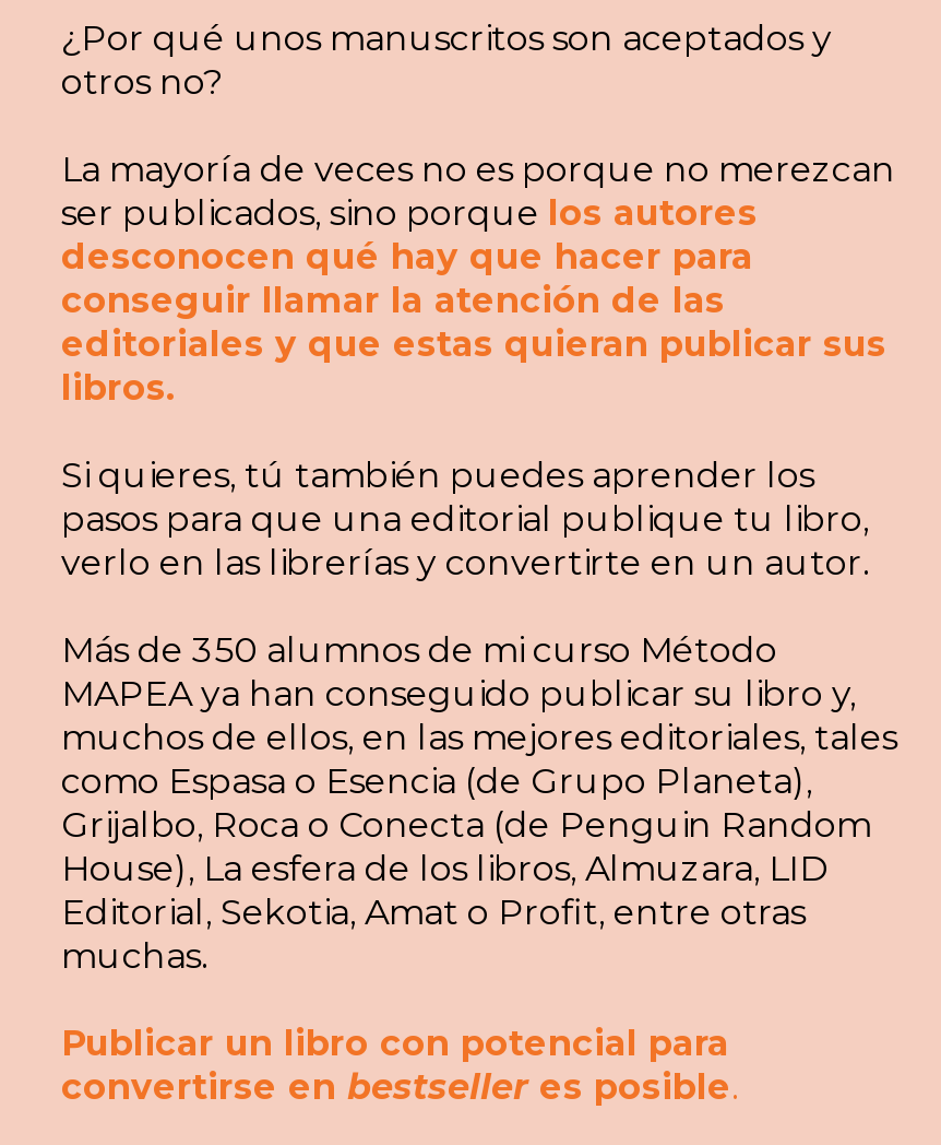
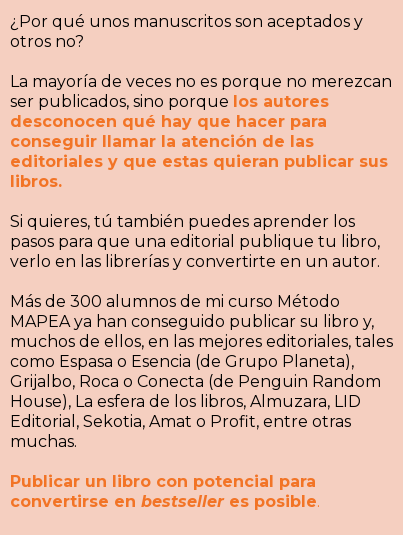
[61,628,777,670] Más de 350 alumnos de mi curso Método -> [10,292,340,311] Más de 300 alumnos de mi curso Método

